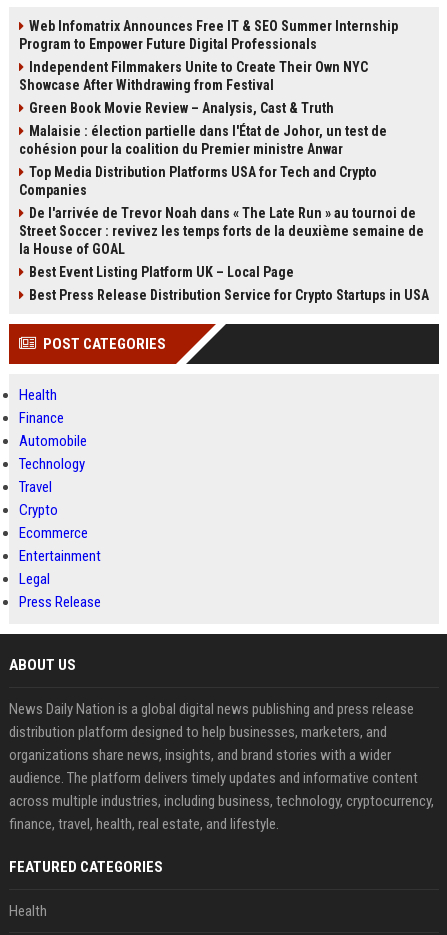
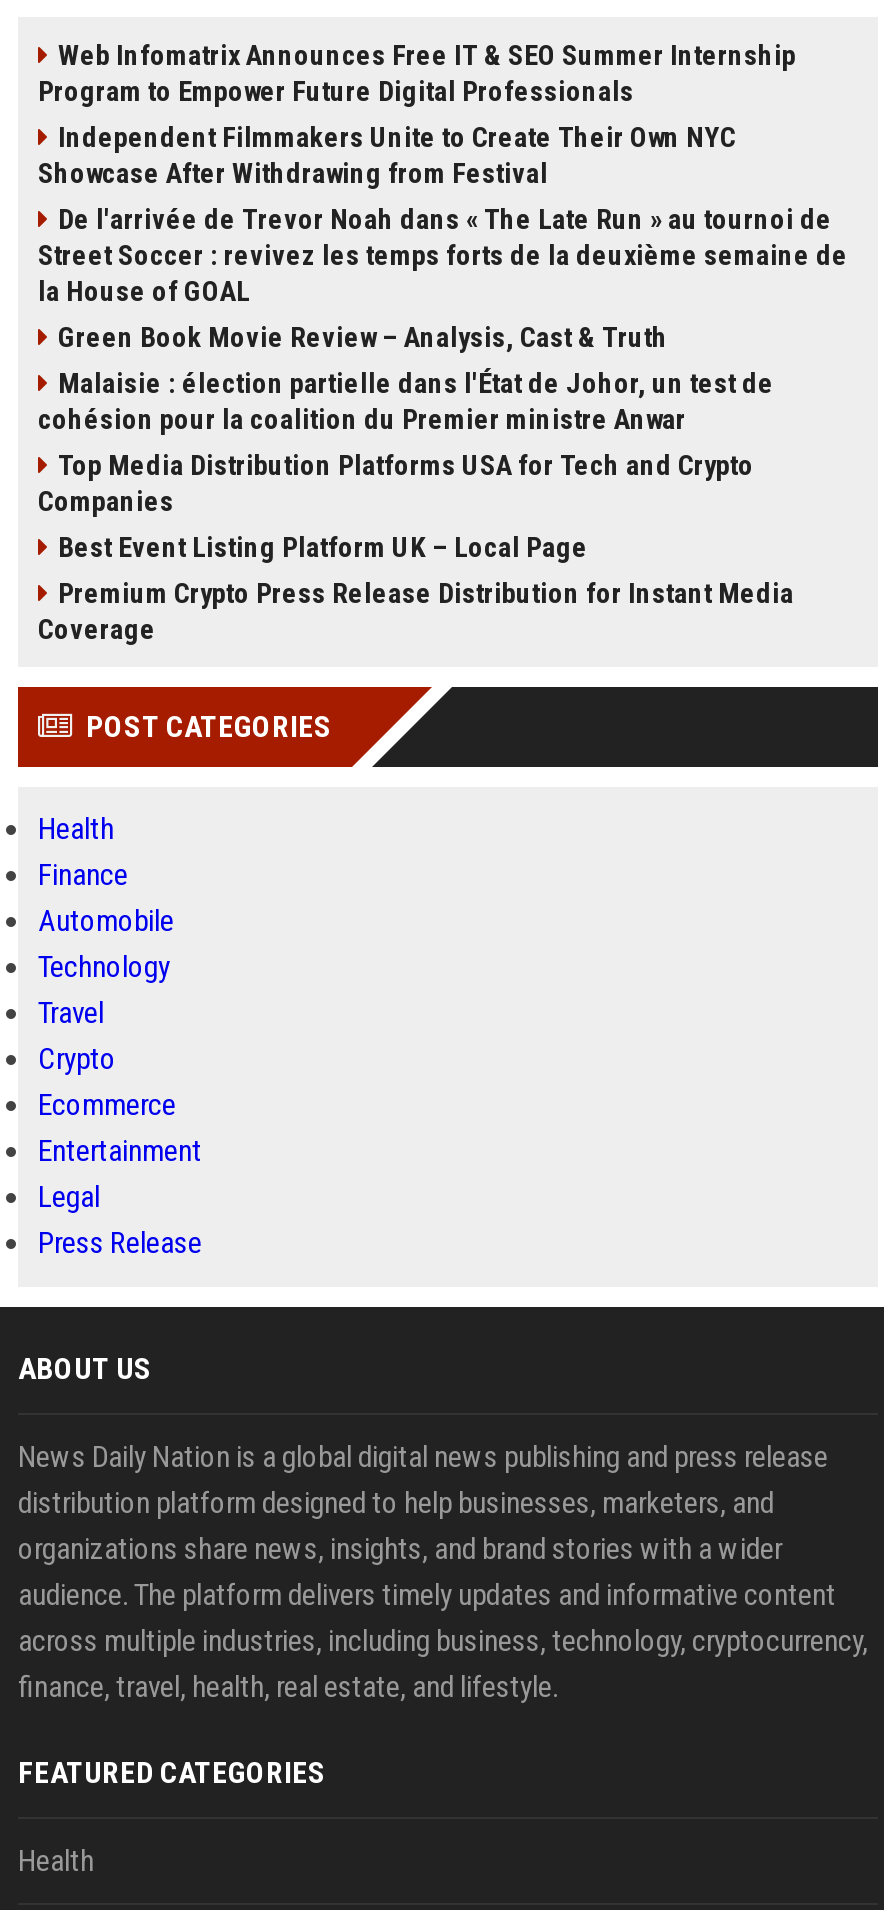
moved [19,100,387,198] -> [38,321,774,517]: Green Book Movie Review – Analysis, Cast & Truth | Malaisie : élection partielle dans l'État de Johor, un test de | cohésion pour la coalition du Premier ministre Anwar | Top Media Distribution Platforms USA for Tech and Crypto | Companies
moved [19,205,424,257] -> [38,203,848,307]: De l'arrivée de Trevor Noah dans « The Late Run » au tournoi de | Street Soccer : revivez les temps forts de la deuxième semaine de | la House of GOAL
[29,287,429,303] Best Press Release Distribution Service for Crypto Startups in USA -> [38,577,794,645] Premium Crypto Press Release Distribution for Instant Media | Coverage

